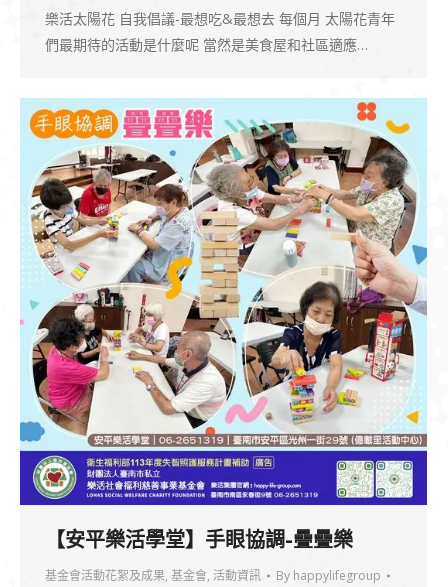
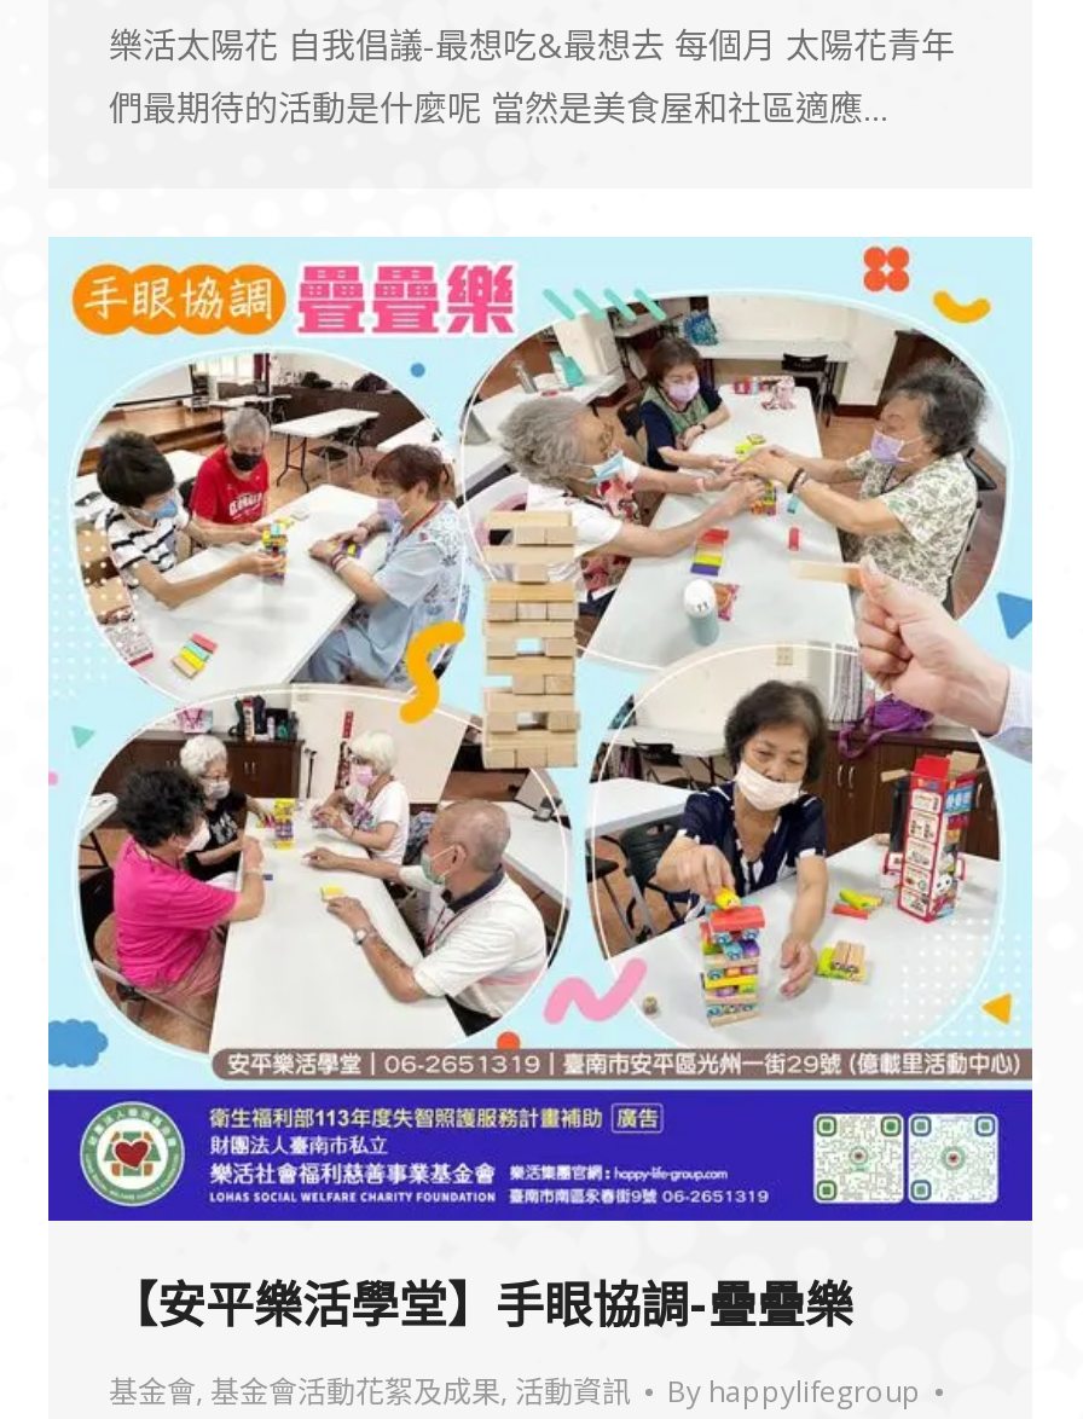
[45,567,261,584] 基金會活動花絮及成果,基金會,活動資訊 -> [109,1371,631,1412] 基金會,基金會活動花絮及成果,活動資訊

